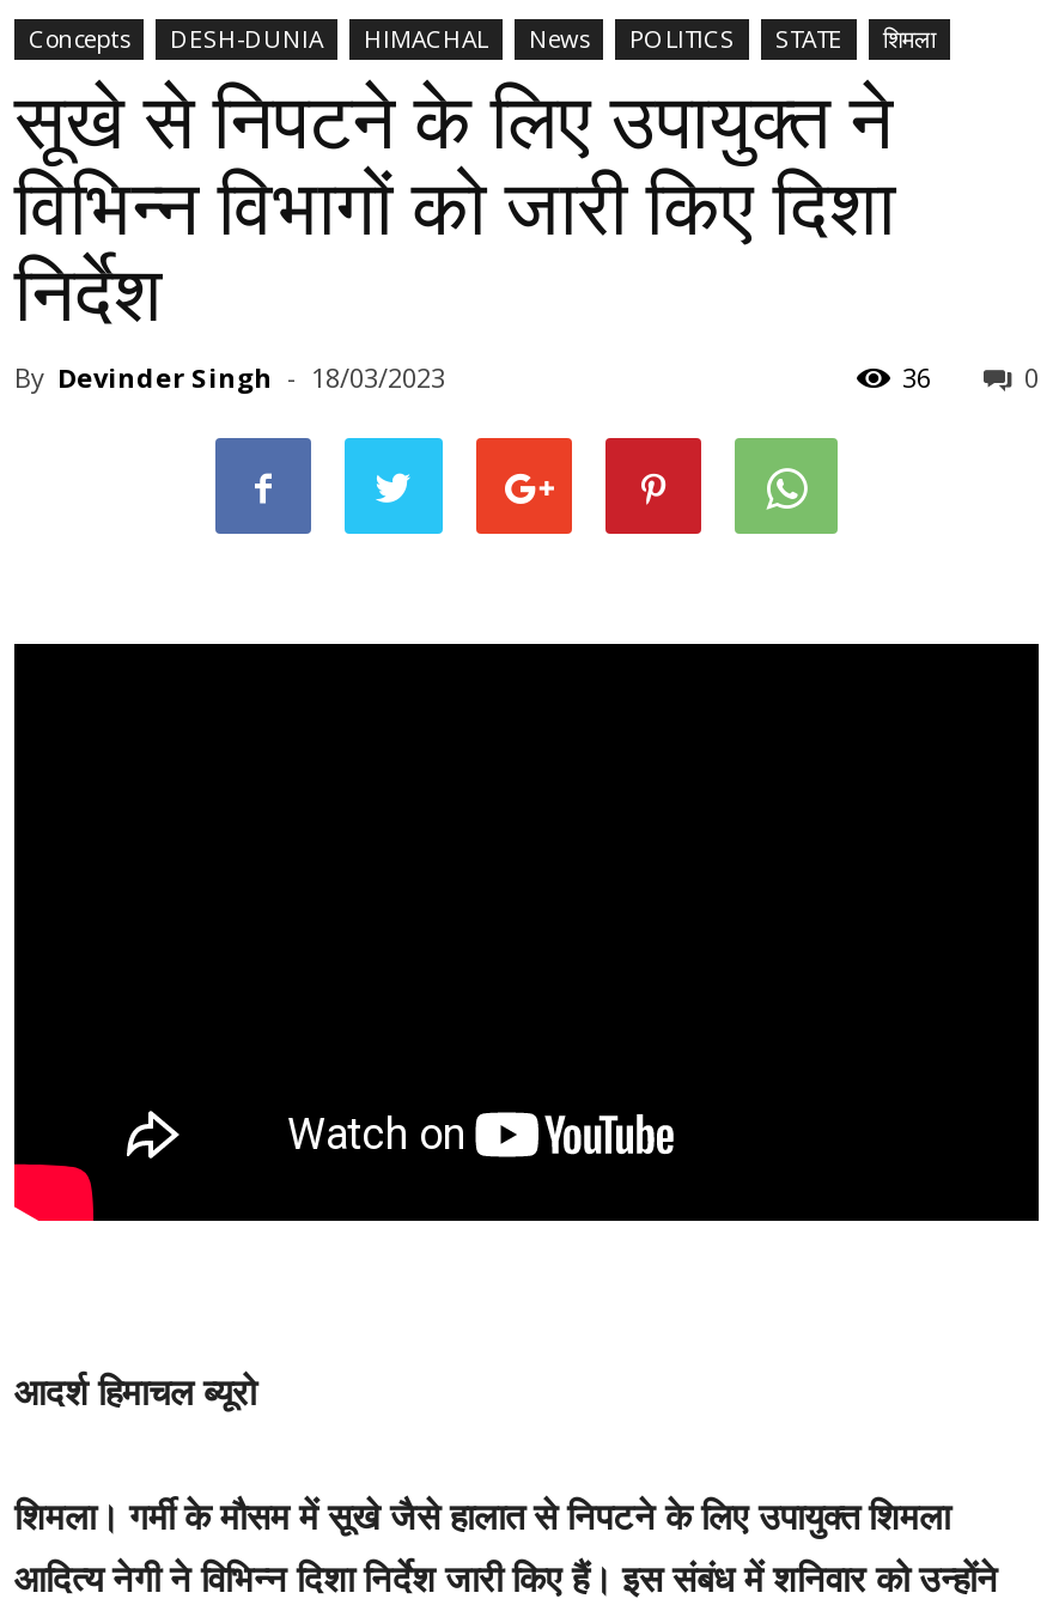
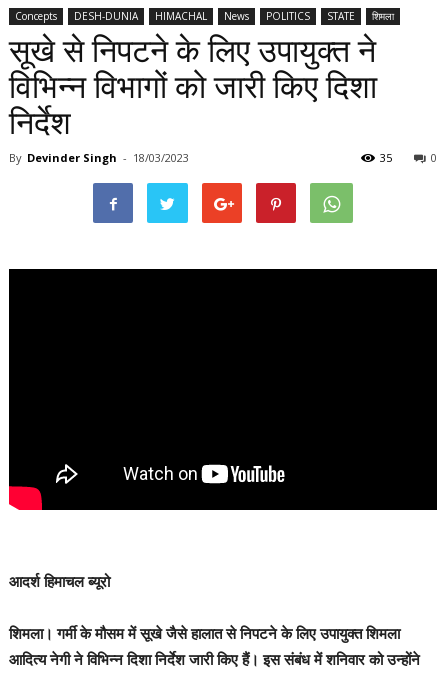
[902,359,931,395] 36 -> [380,150,392,165] 35

